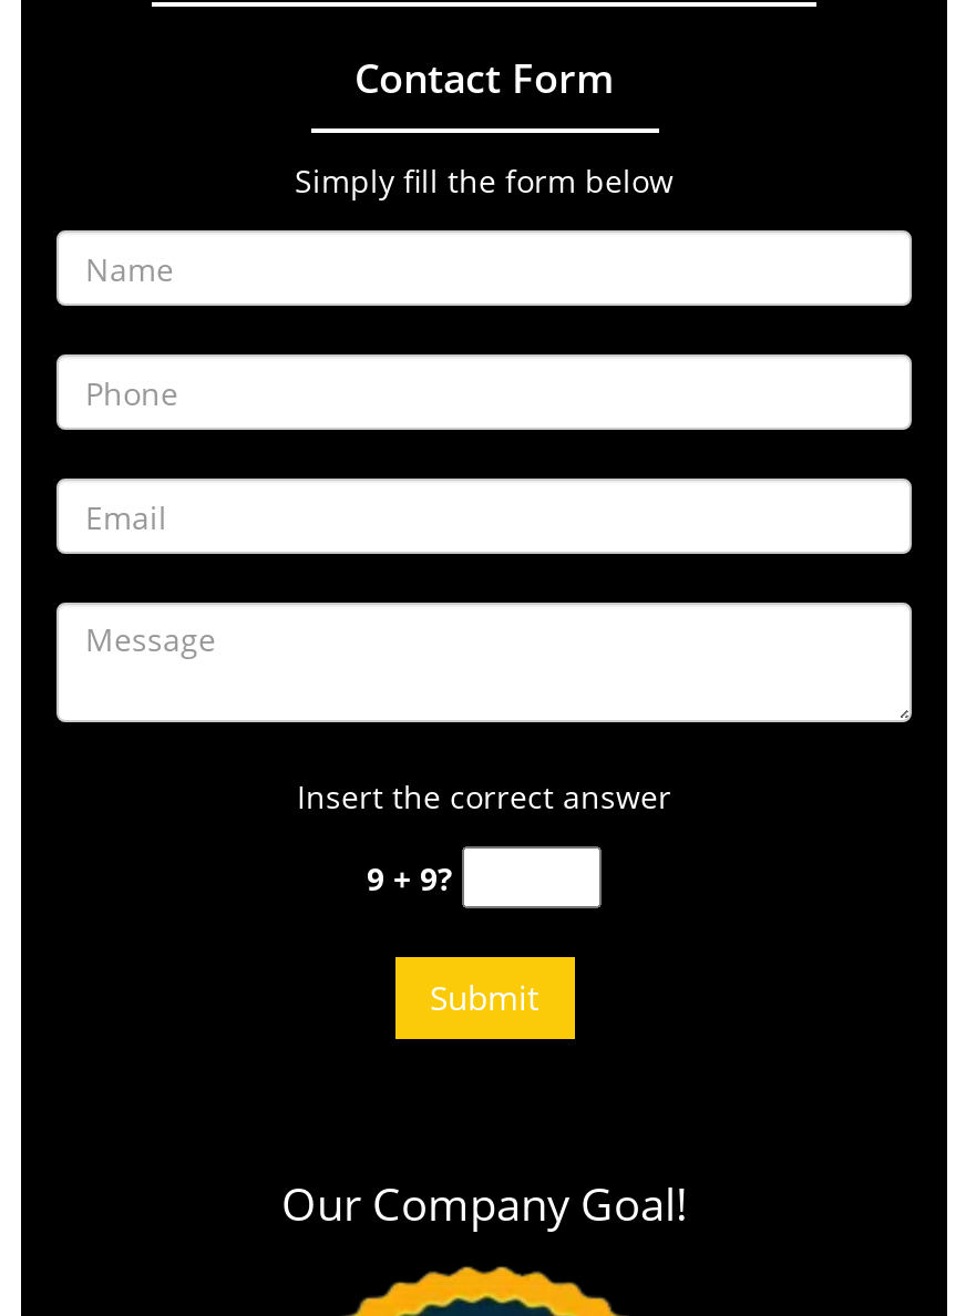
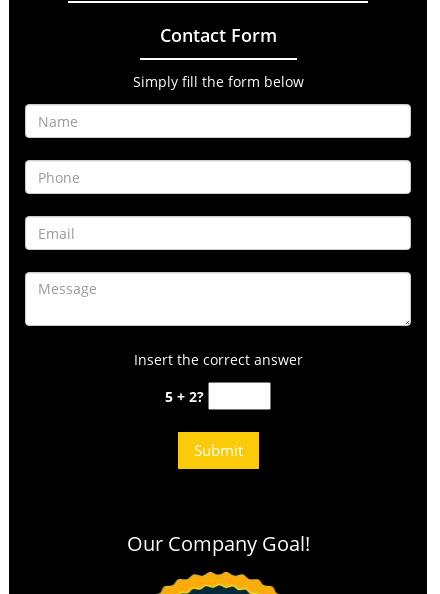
[367,857,453,899] 9 + 9? -> [165,387,204,406] 5 + 2?

